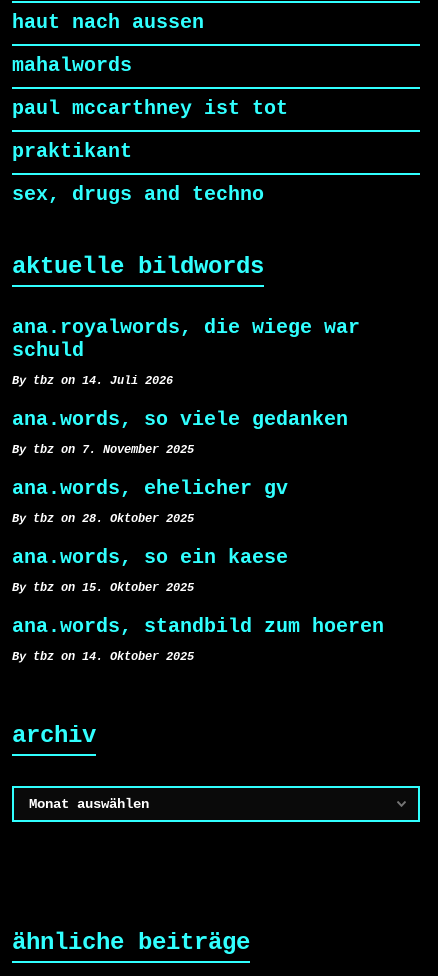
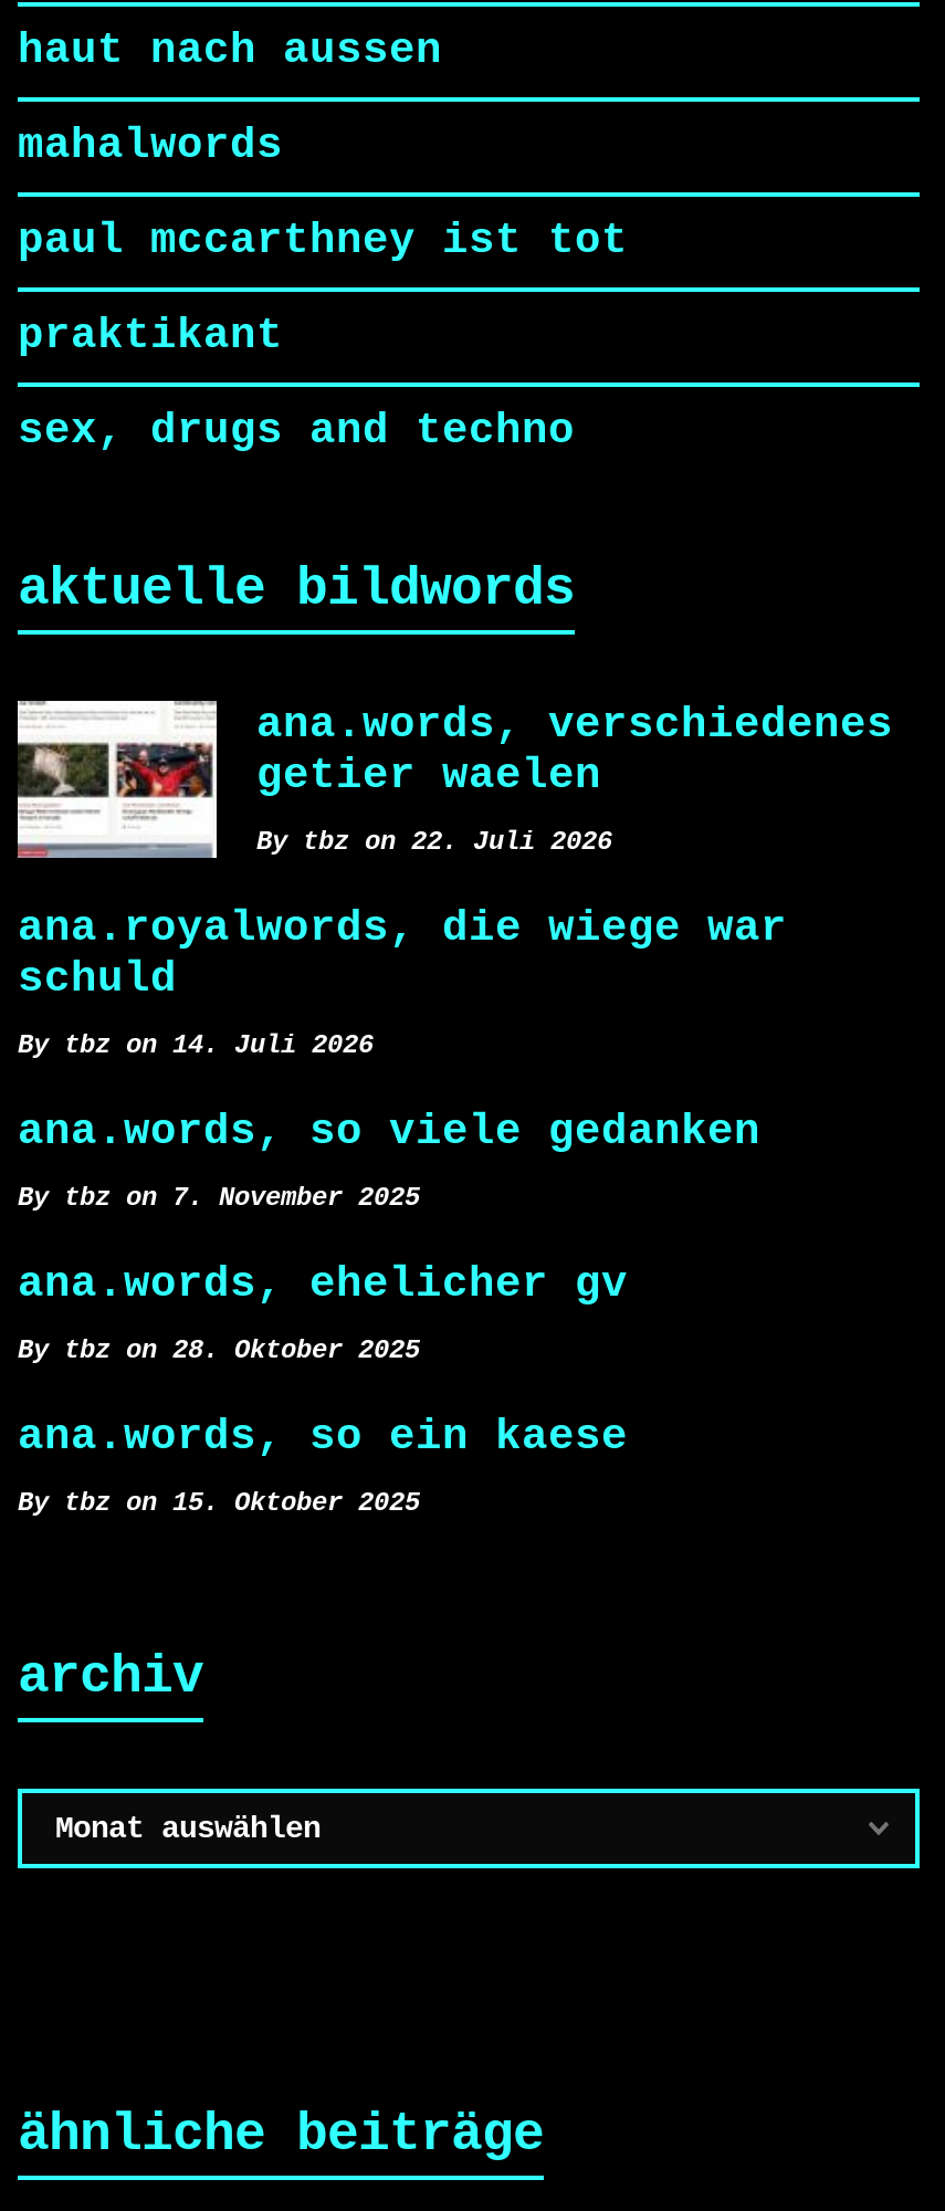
none -> [15,699,893,860] [image] | ana.words, verschiedenes | getier waelen | By tbz on 22. Juli 2026
moved [12,317,360,595] -> [18,903,787,1518]: ana.royalwords, die wiege war | schuld | By tbz on 14. Juli 2026 | ... | ana.words, so ein kaese | By tbz on 15. Oktober 2025
[12,616,384,664] ana.words, standbild zum hoeren | By tbz on 14. Oktober 2025 -> none

